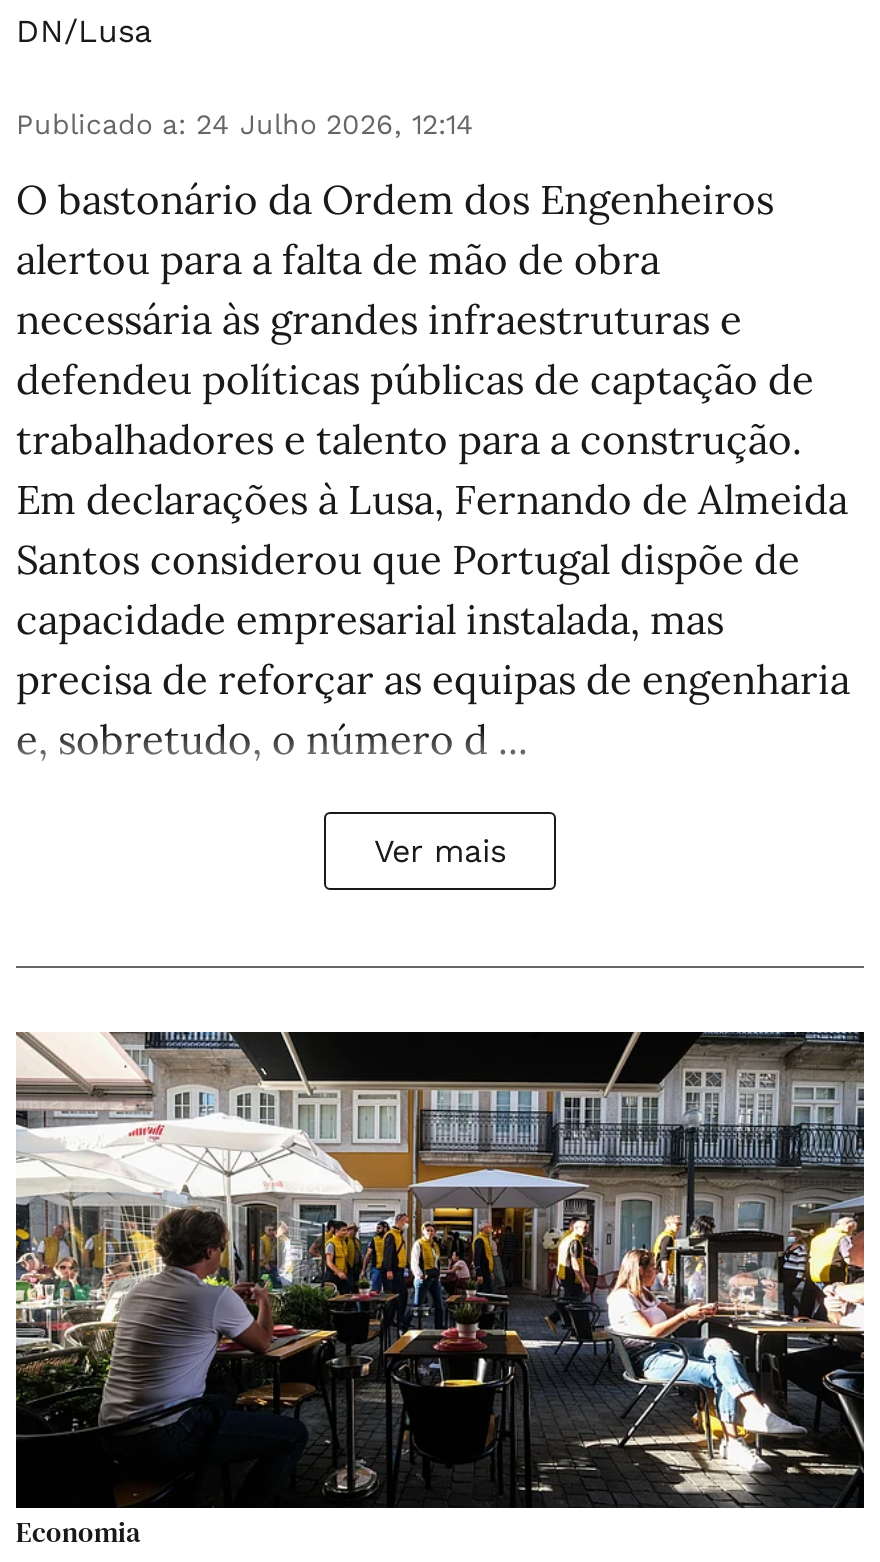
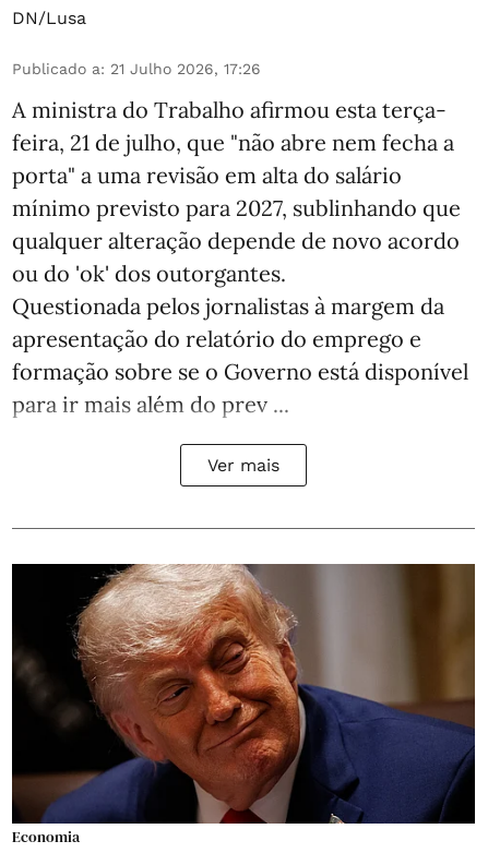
[16,107,474,139] Publicado a: 24 Julho 2026, 12:14 -> [12,60,261,77] Publicado a: 21 Julho 2026, 17:26
[16,173,850,763] O bastonário da Ordem dos Engenheiros | alertou para a falta de mão de obra | necessária às grandes infraestruturas e | defendeu políticas públicas de captação de | trabalhadores e talento para a construção. | Em declarações à Lusa, Fernando de Almeida | Santos considerou que Portugal dispõe de | capacidade empresarial instalada, mas | precisa de reforçar as equipas de engenharia | e, sobretudo, o número d ... -> [12,96,468,417] A ministra do Trabalho afirmou esta terça- | feira, 21 de julho, que "não abre nem fecha a | porta" a uma revisão em alta do salário | mínimo previsto para 2027, sublinhando que | qualquer alteração depende de novo acordo | ou do 'ok' dos outorgantes. | Questionada pelos jornalistas à margem da | apresentação do relatório do emprego e | formação sobre se o Governo está disponível | para ir mais além do prev ...
[14,1030,866,1510] [image] -> [11,563,476,825] [image]

